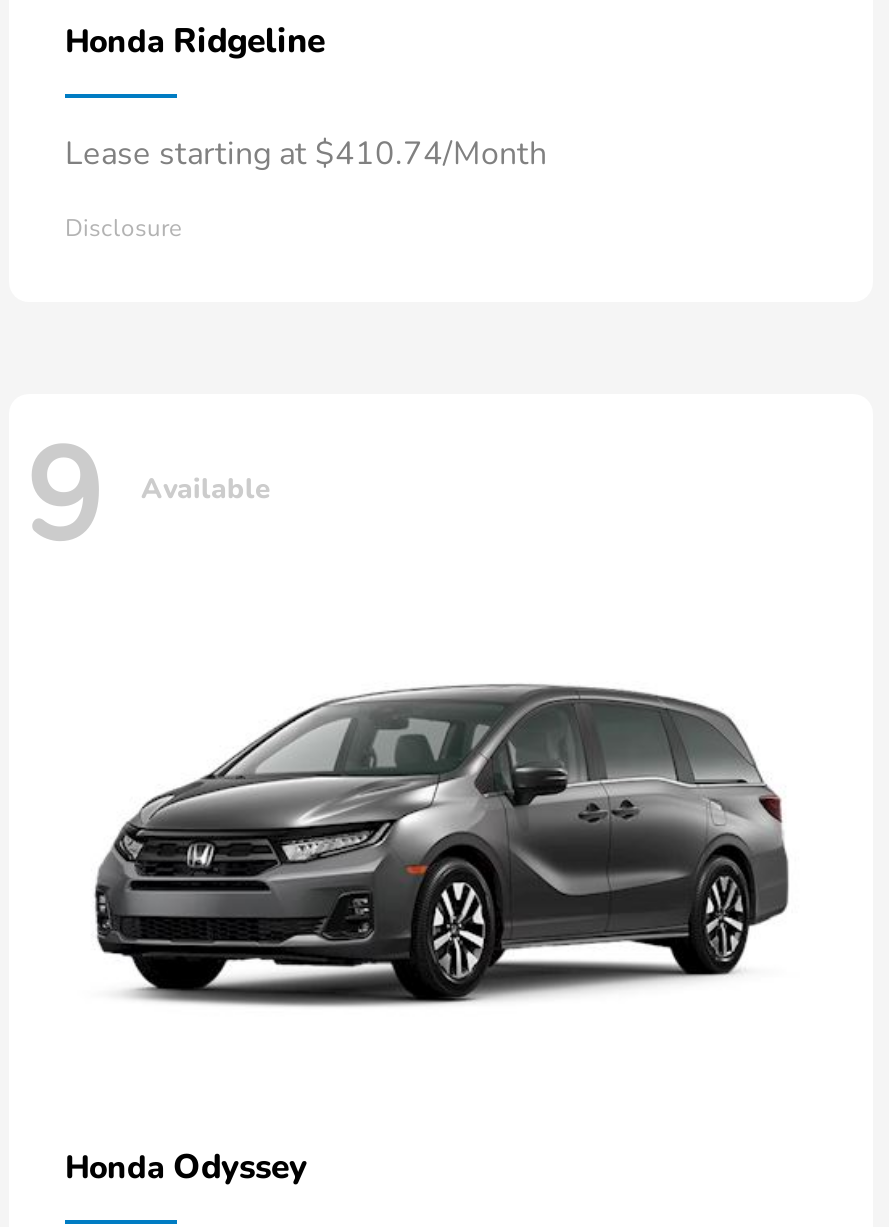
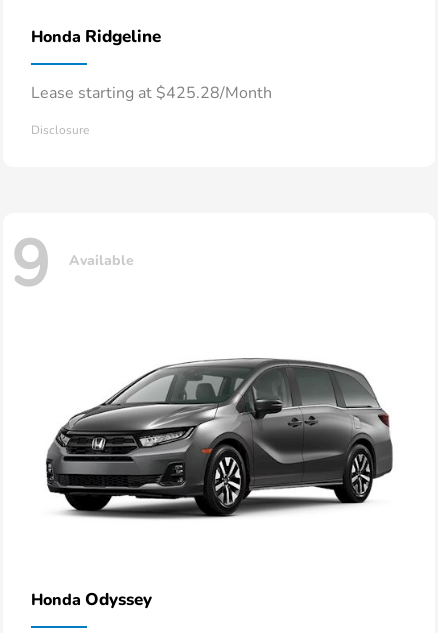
[65,132,547,176] Lease starting at $410.74/Month -> [31,82,272,104] Lease starting at $425.28/Month

